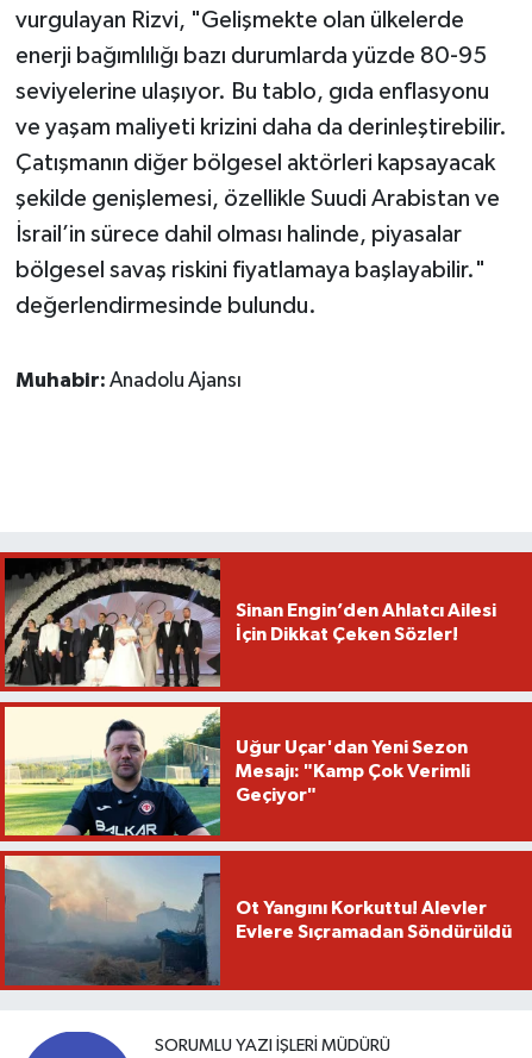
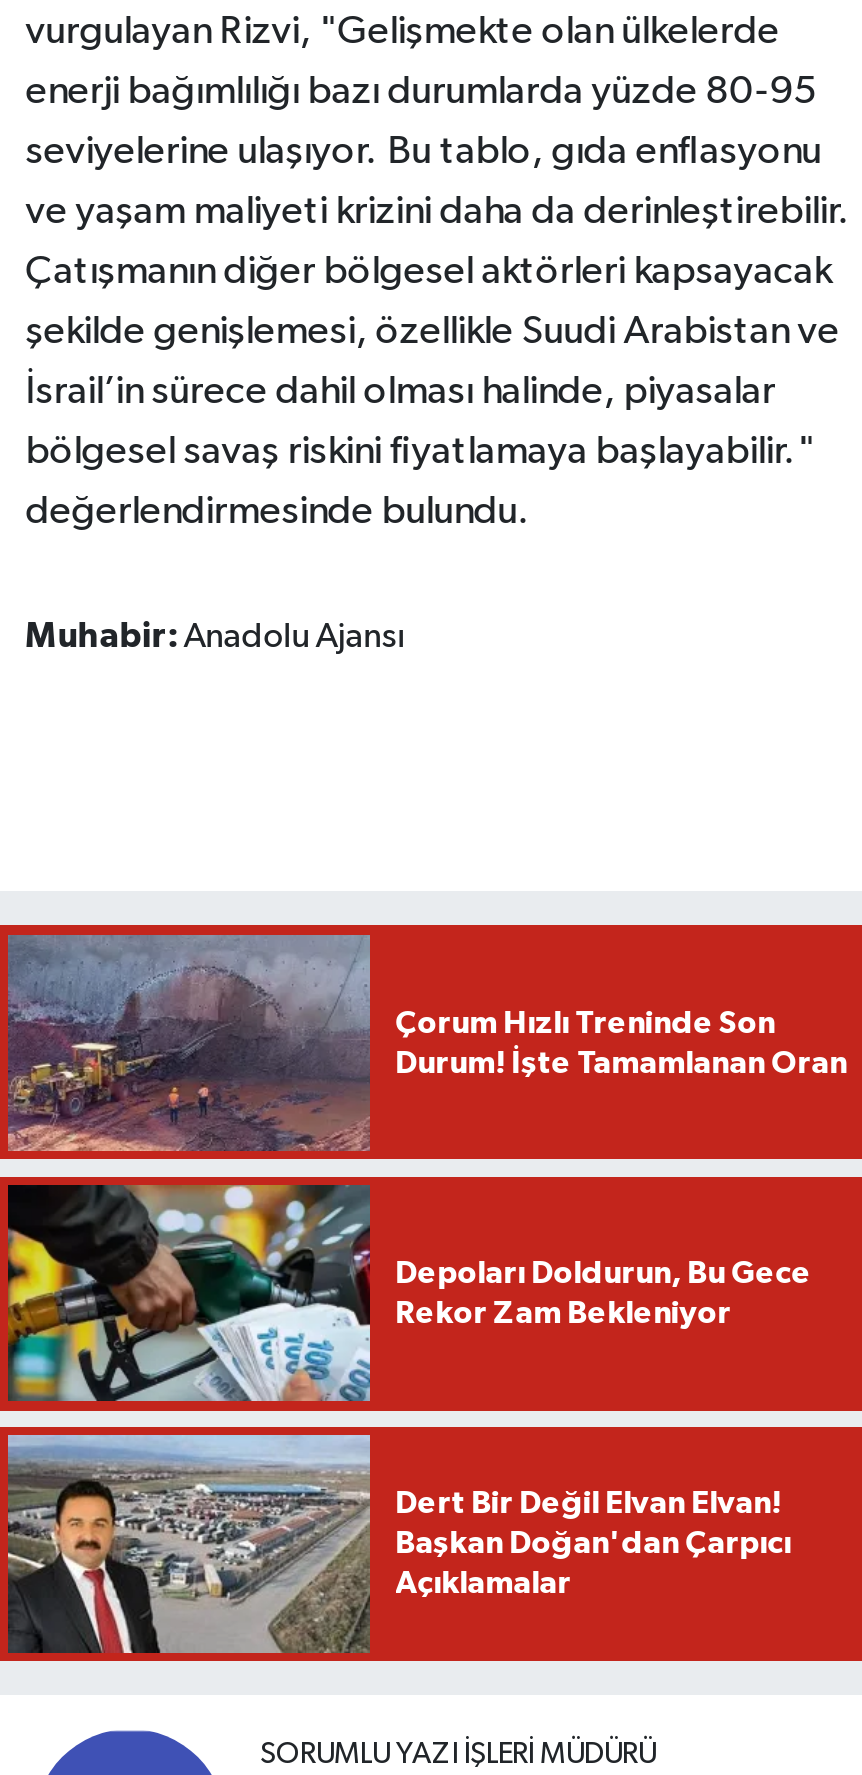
[4,557,496,688] [image] | Sinan Engin’den Ahlatcı Ailesi | İçin Dikkat Çeken Sözler! -> [6,933,847,1153] [image] | Çorum Hızlı Treninde Son | Durum! İşte Tamamlanan Oran
[4,706,470,837] [image] | Uğur Uçar'dan Yeni Sezon | Mesajı: "Kamp Çok Verimli | Geçiyor" -> [6,1183,811,1403] [image] | Depoları Doldurun, Bu Gece | Rekor Zam Bekleniyor
[4,856,511,987] [image] | Ot Yangını Korkuttu! Alevler | Evlere Sıçramadan Söndürüldü -> [6,1435,791,1655] [image] | Dert Bir Değil Elvan Elvan! | Başkan Doğan'dan Çarpıcı | Açıklamalar

